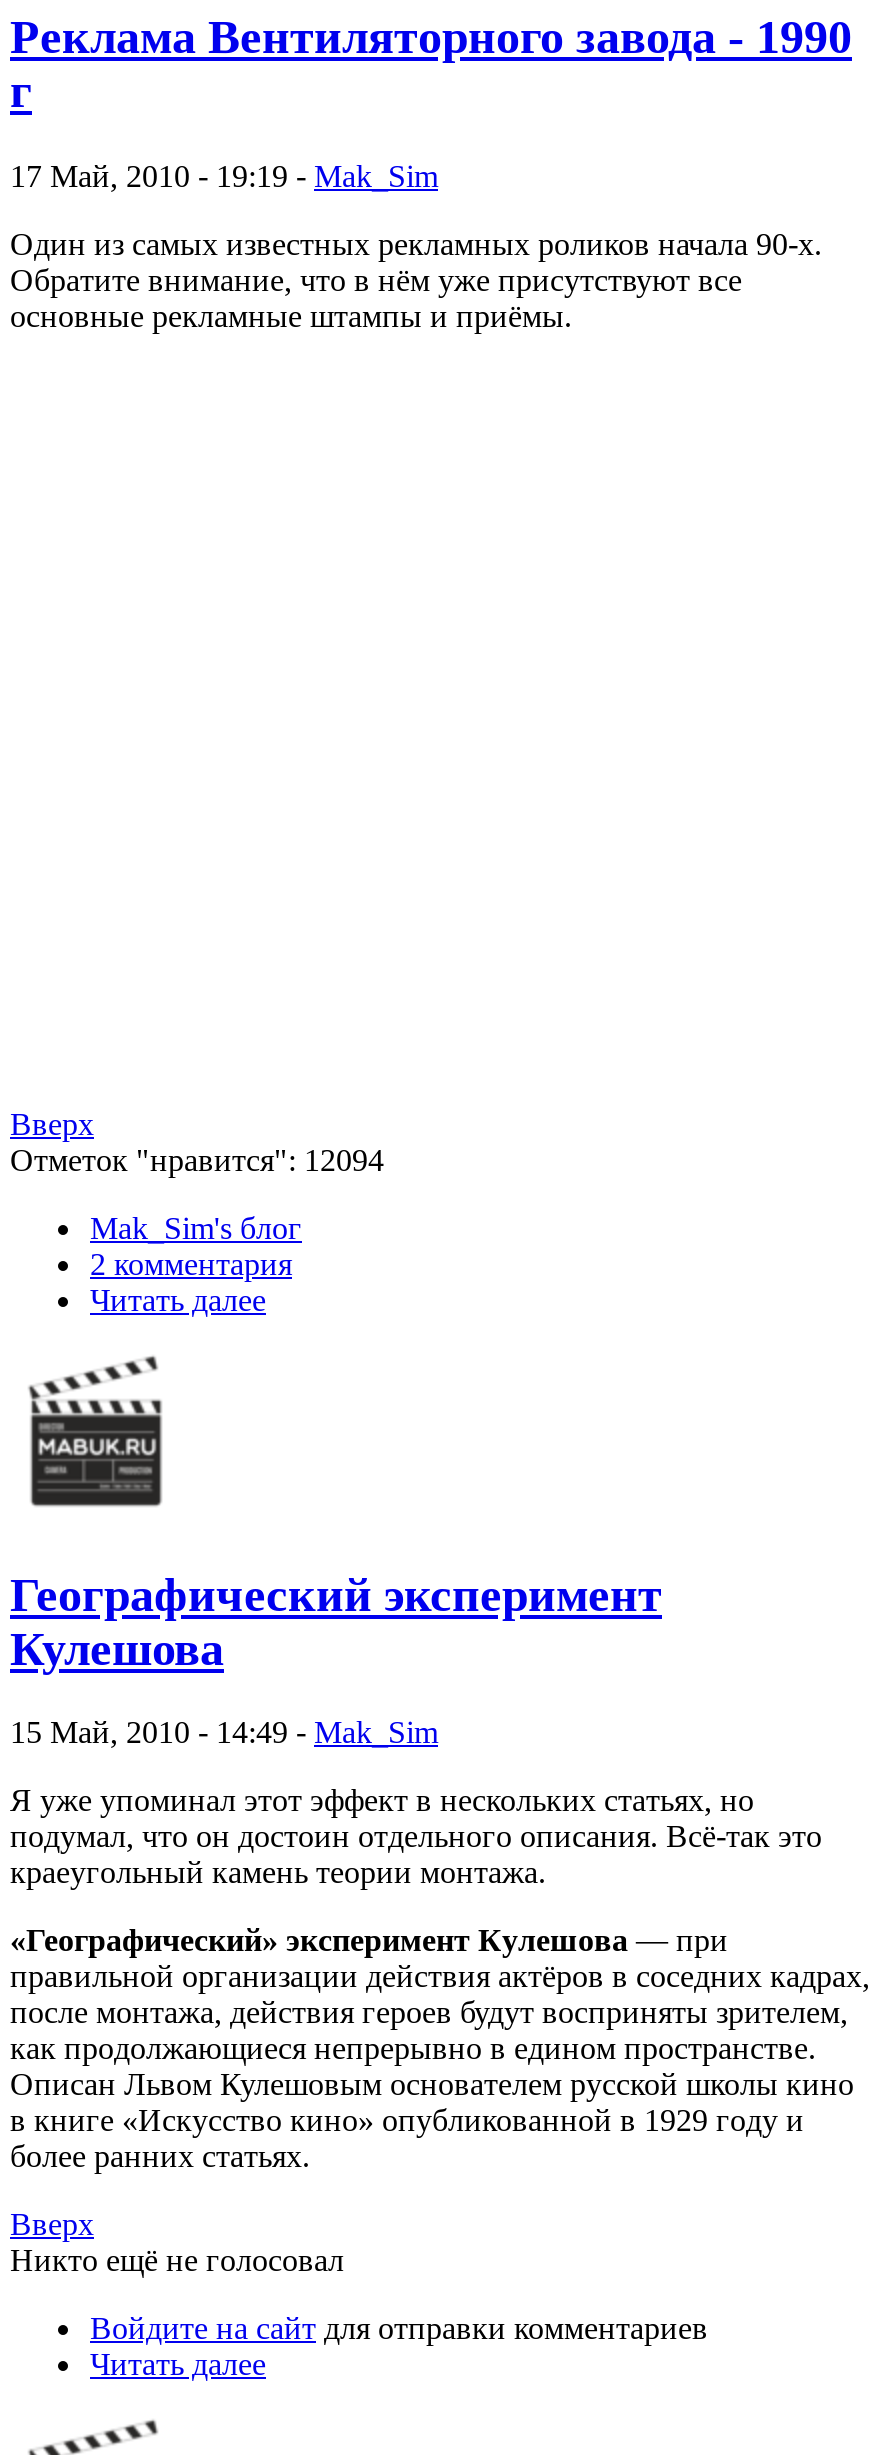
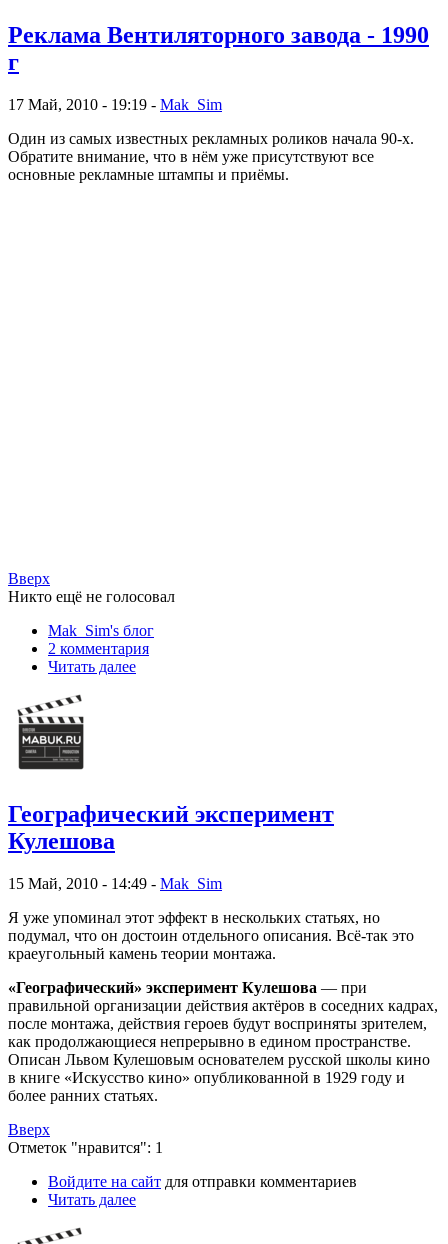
[10,1143,384,1177] Отметок "нравится": 12094 -> none
moved [10,2244,344,2278] -> [8,588,175,605]: Никто ещё не голосовал
none -> [8,1139,163,1156] Отметок "нравится": 1

